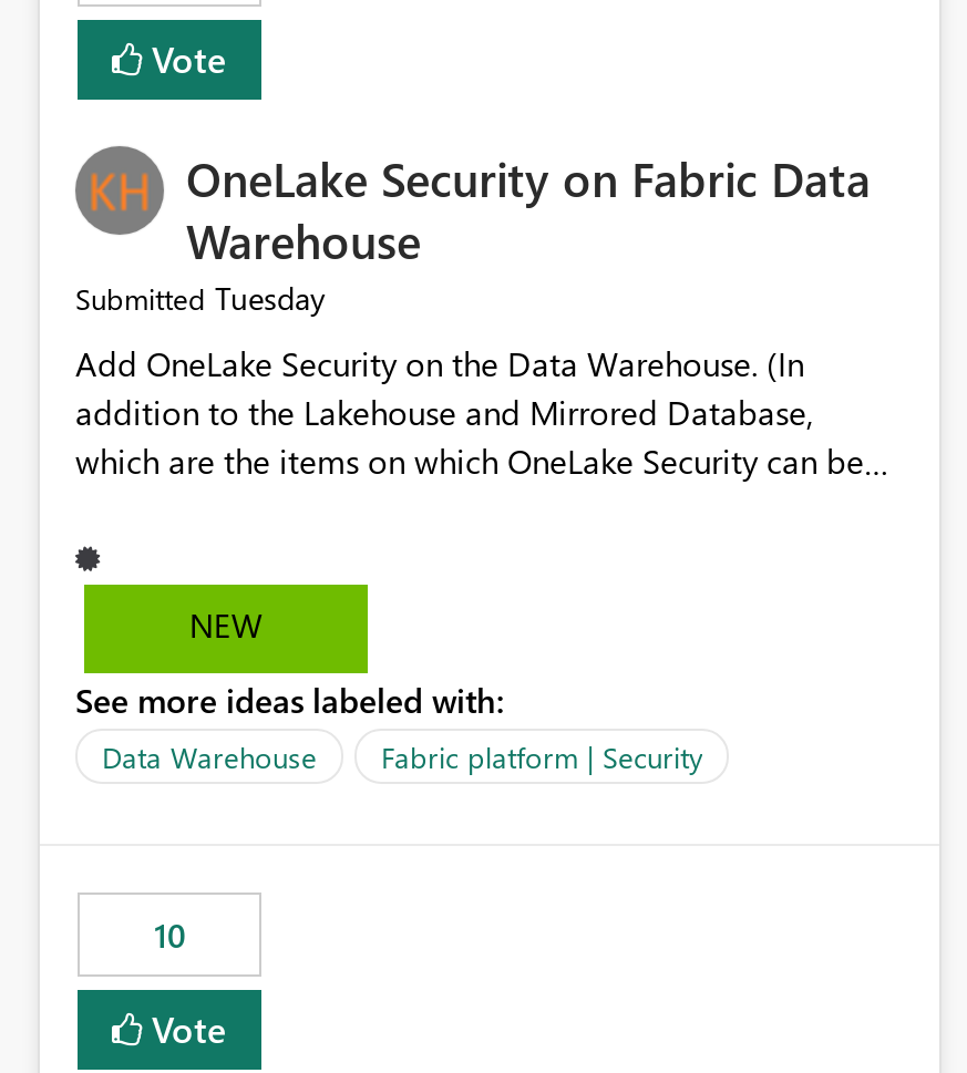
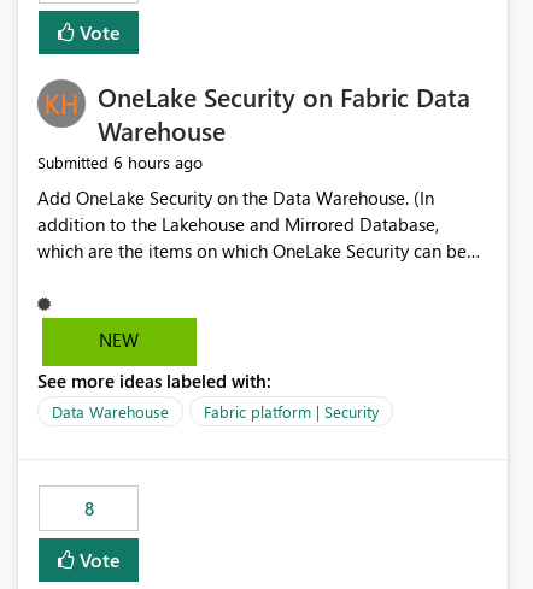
[75,278,326,320] Submitted Tuesday -> [37,151,203,174] Submitted 6 hours ago
[154,913,185,958] 10 -> [84,497,93,521] 8

